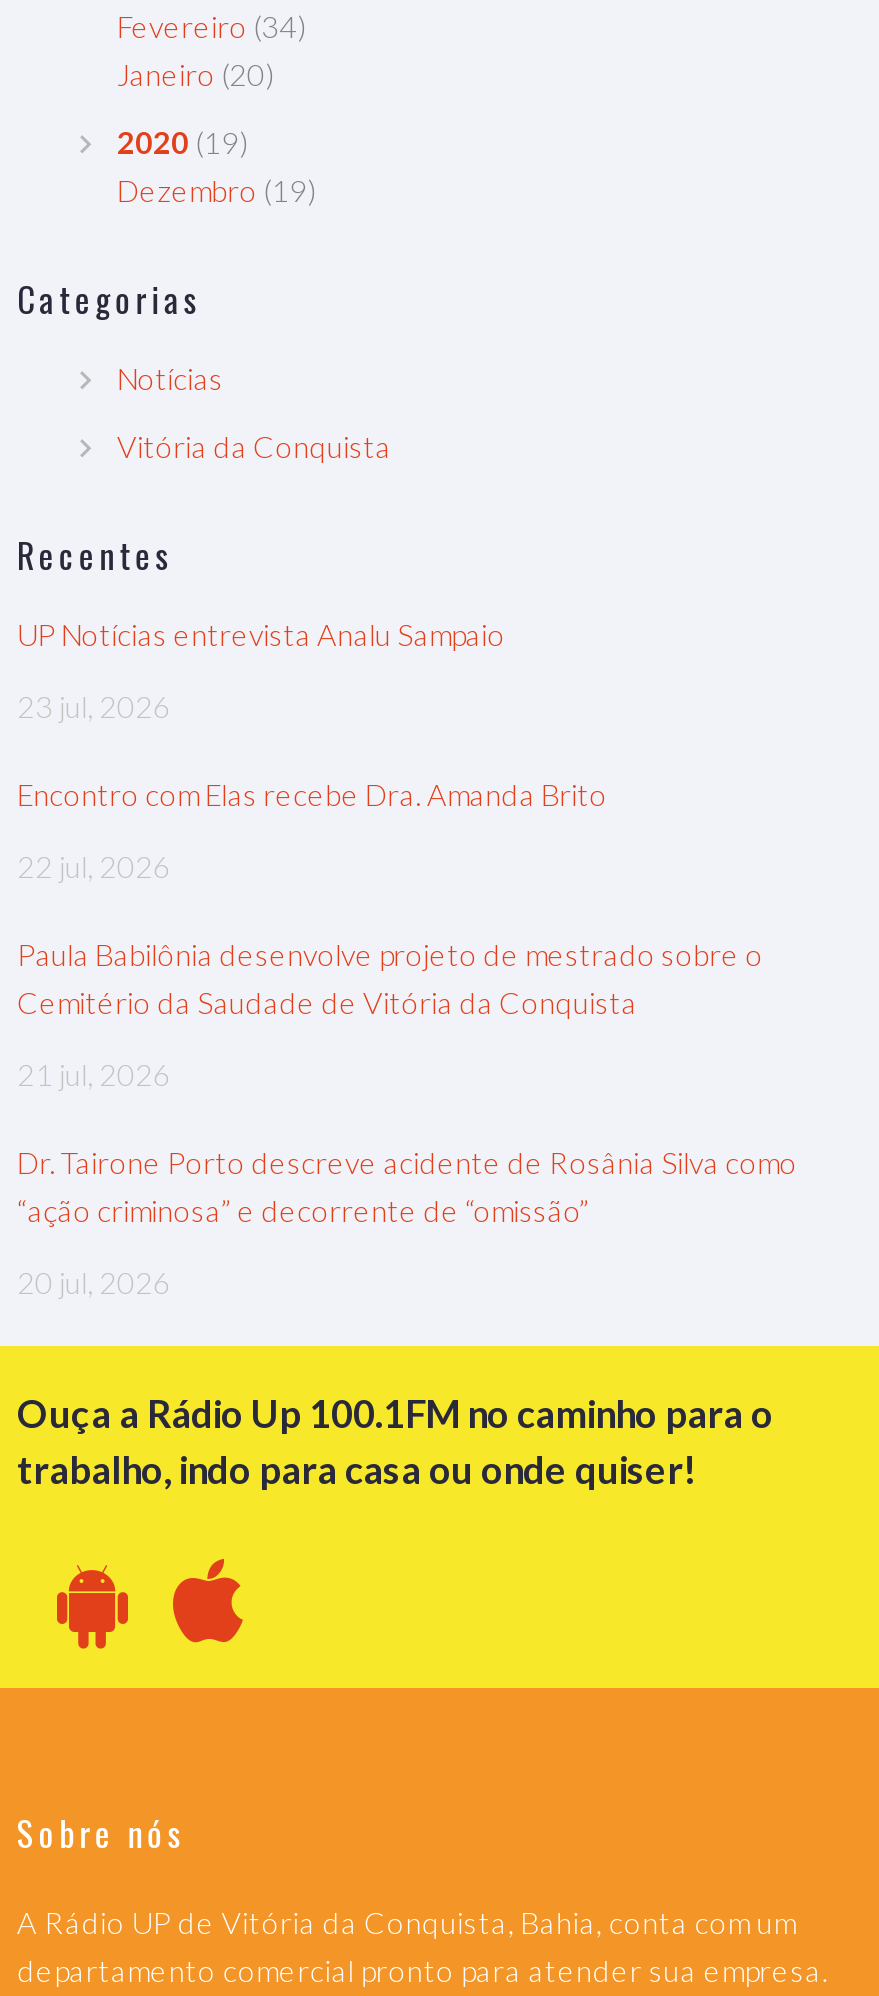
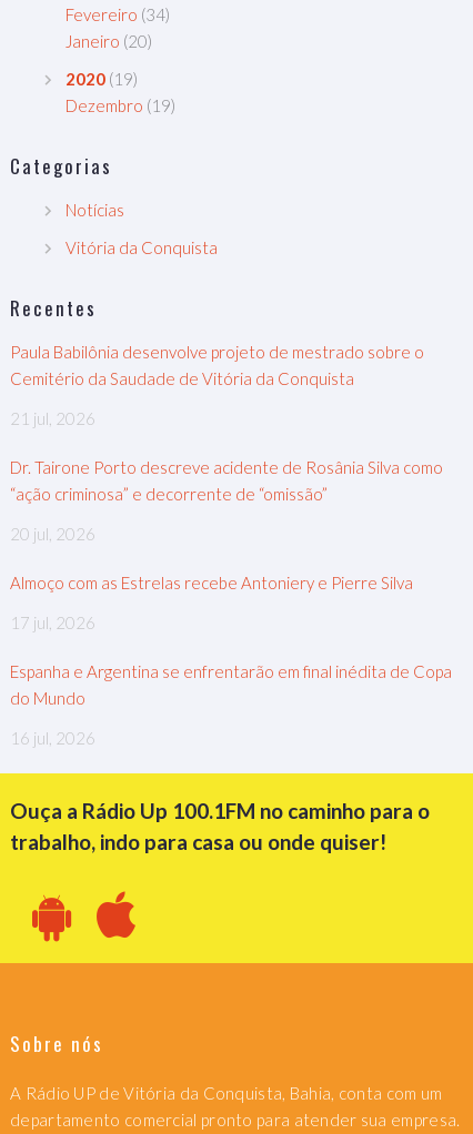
[17,616,607,884] UP Notícias entrevista Analu Sampaio | 23 jul, 2026 | Encontro com Elas recebe Dra. Amanda Brito | 22 jul, 2026 -> none
moved [17,936,797,1300] -> [10,342,443,544]: Paula Babilônia desenvolve projeto de mestrado sobre o | Cemitério da Saudade de Vitória da Conquista | 21 jul, 2026 | Dr. Tairone Porto descreve acidente de Rosânia Silva como | “ação criminosa” e decorrente de “omissão” | 20 jul, 2026
none -> [10,573,452,748] Almoço com as Estrelas recebe Antoniery e Pierre Silva | 17 jul, 2026 | Espanha e Argentina se enfrentarão em final inédita de Copa | do Mundo | 16 jul, 2026

